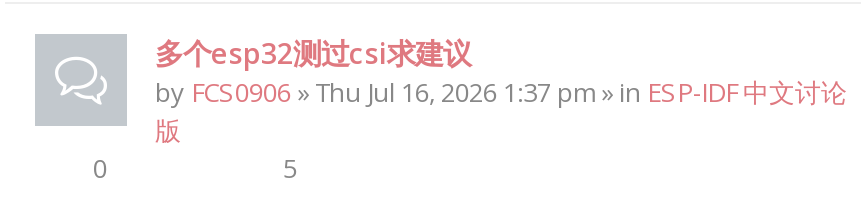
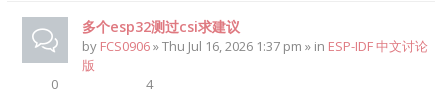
[283,150,297,186] 5 -> [146,75,153,93] 4

